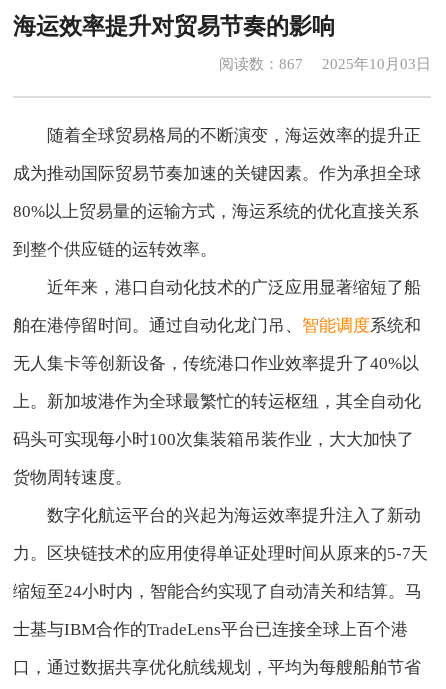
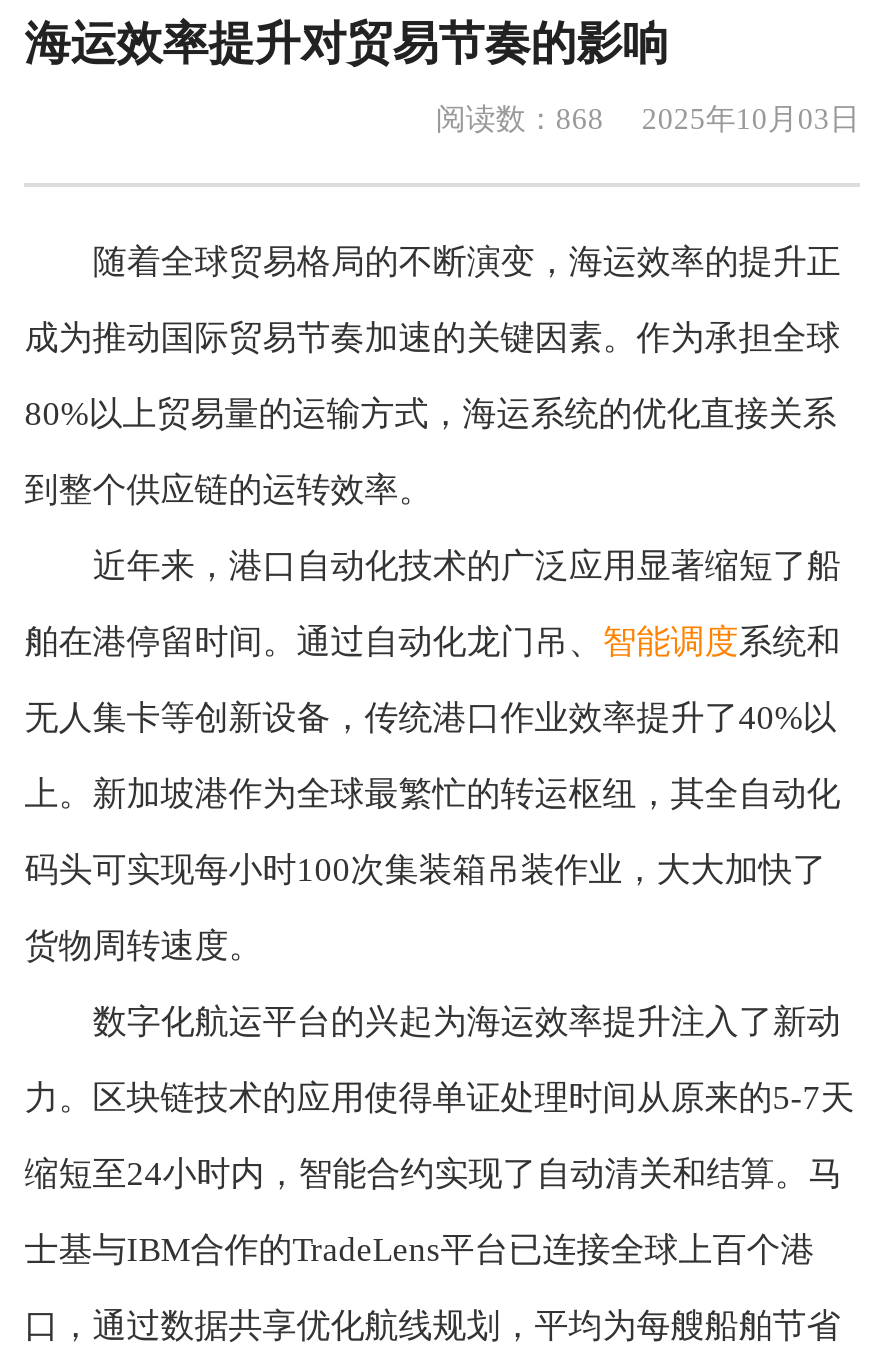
[219,55,431,72] 阅读数：867 2025年10月03日 -> [436,102,860,136] 阅读数：868 2025年10月03日

